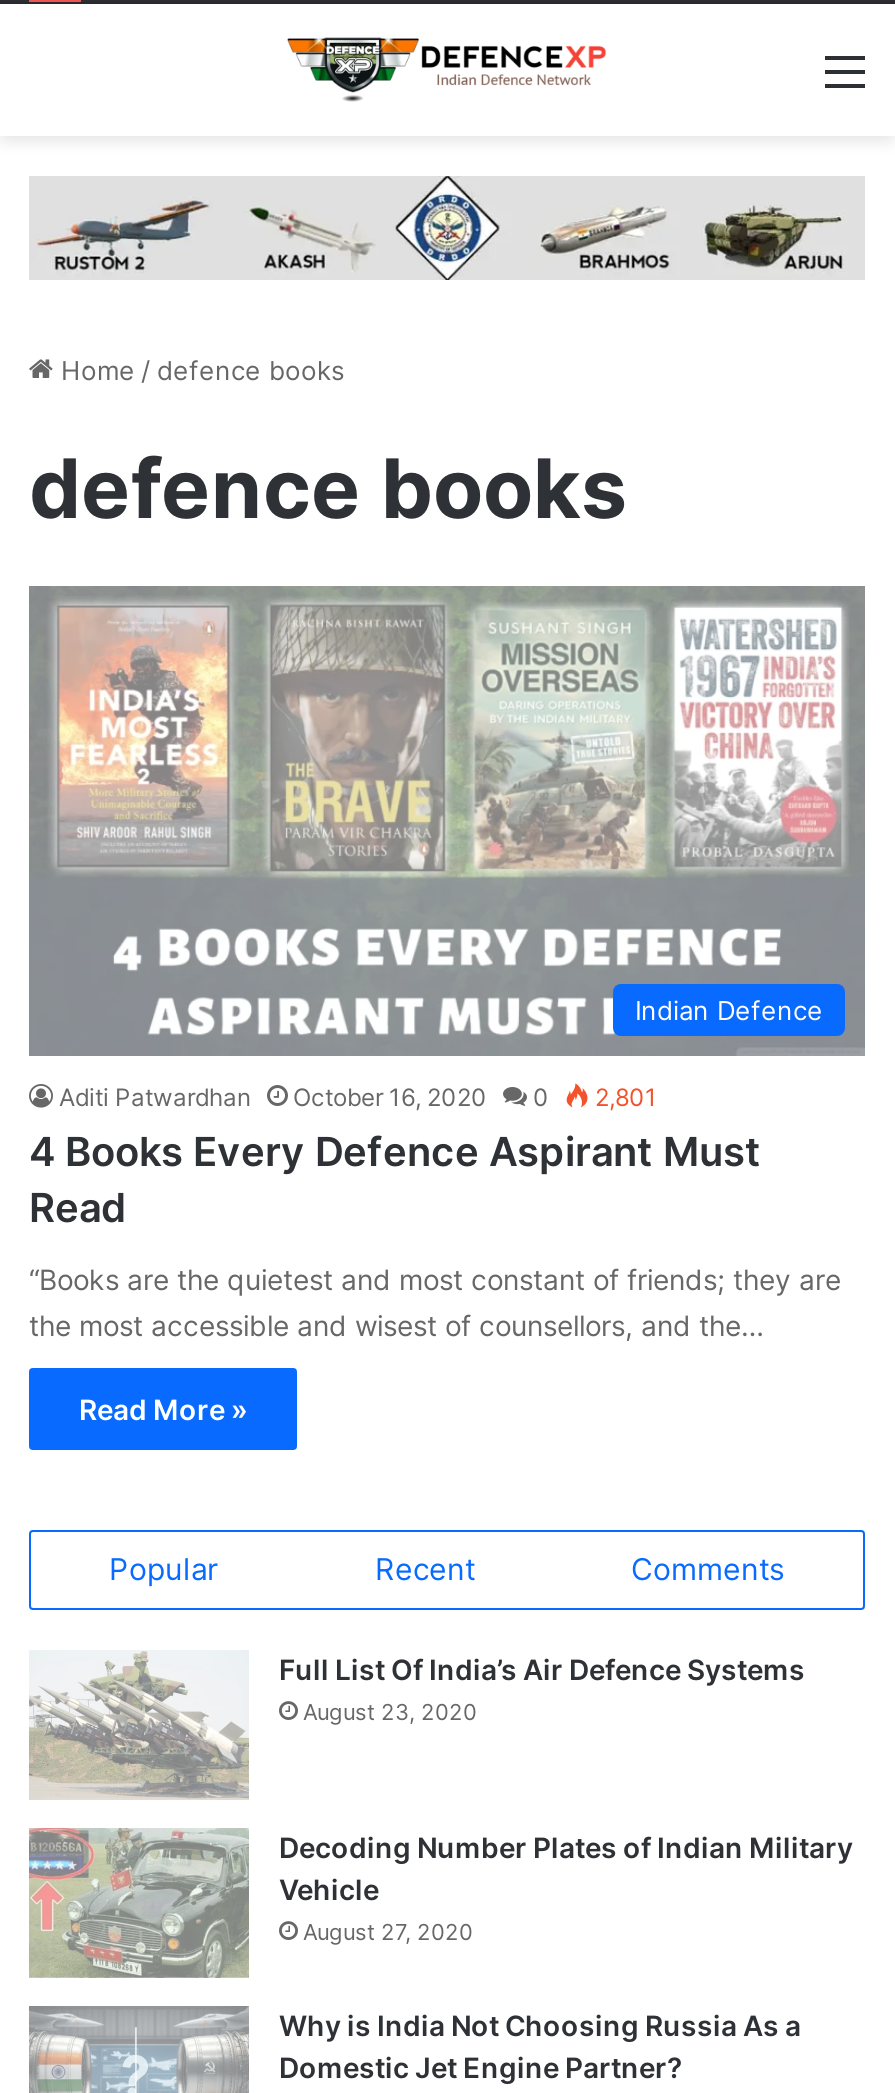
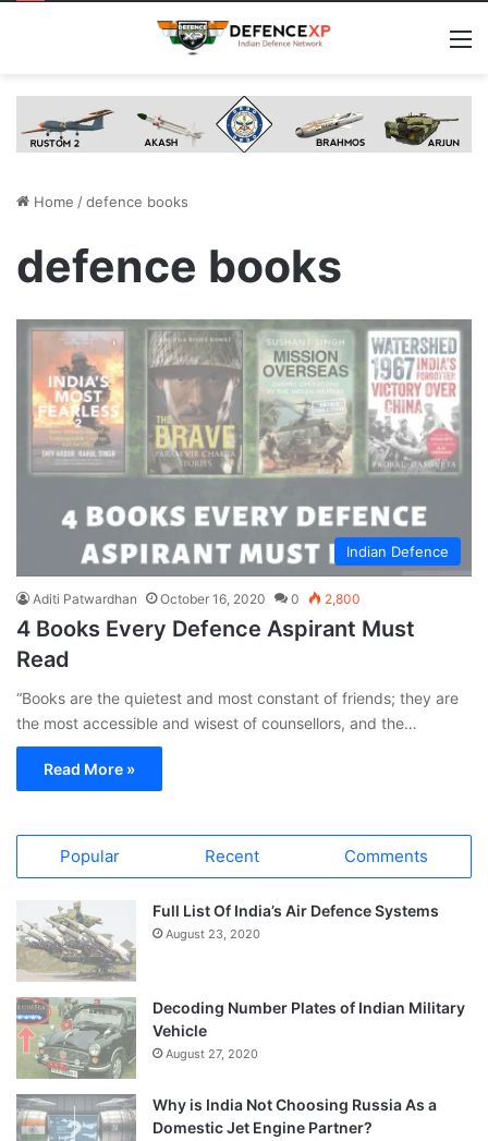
[59,1082,657,1112] Aditi Patwardhan October 16, 2020 0 2,801 -> [33,591,361,607] Aditi Patwardhan October 16, 2020 0 2,800

